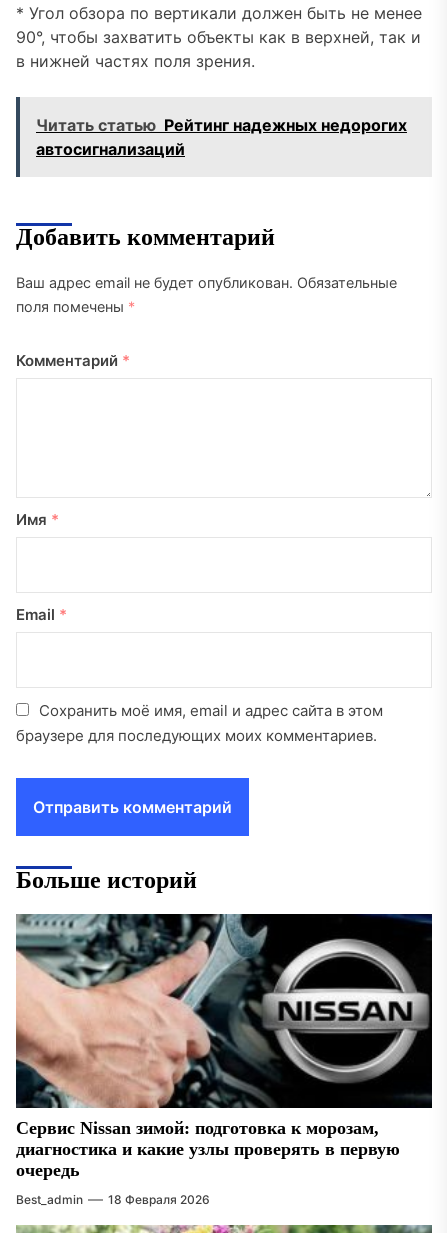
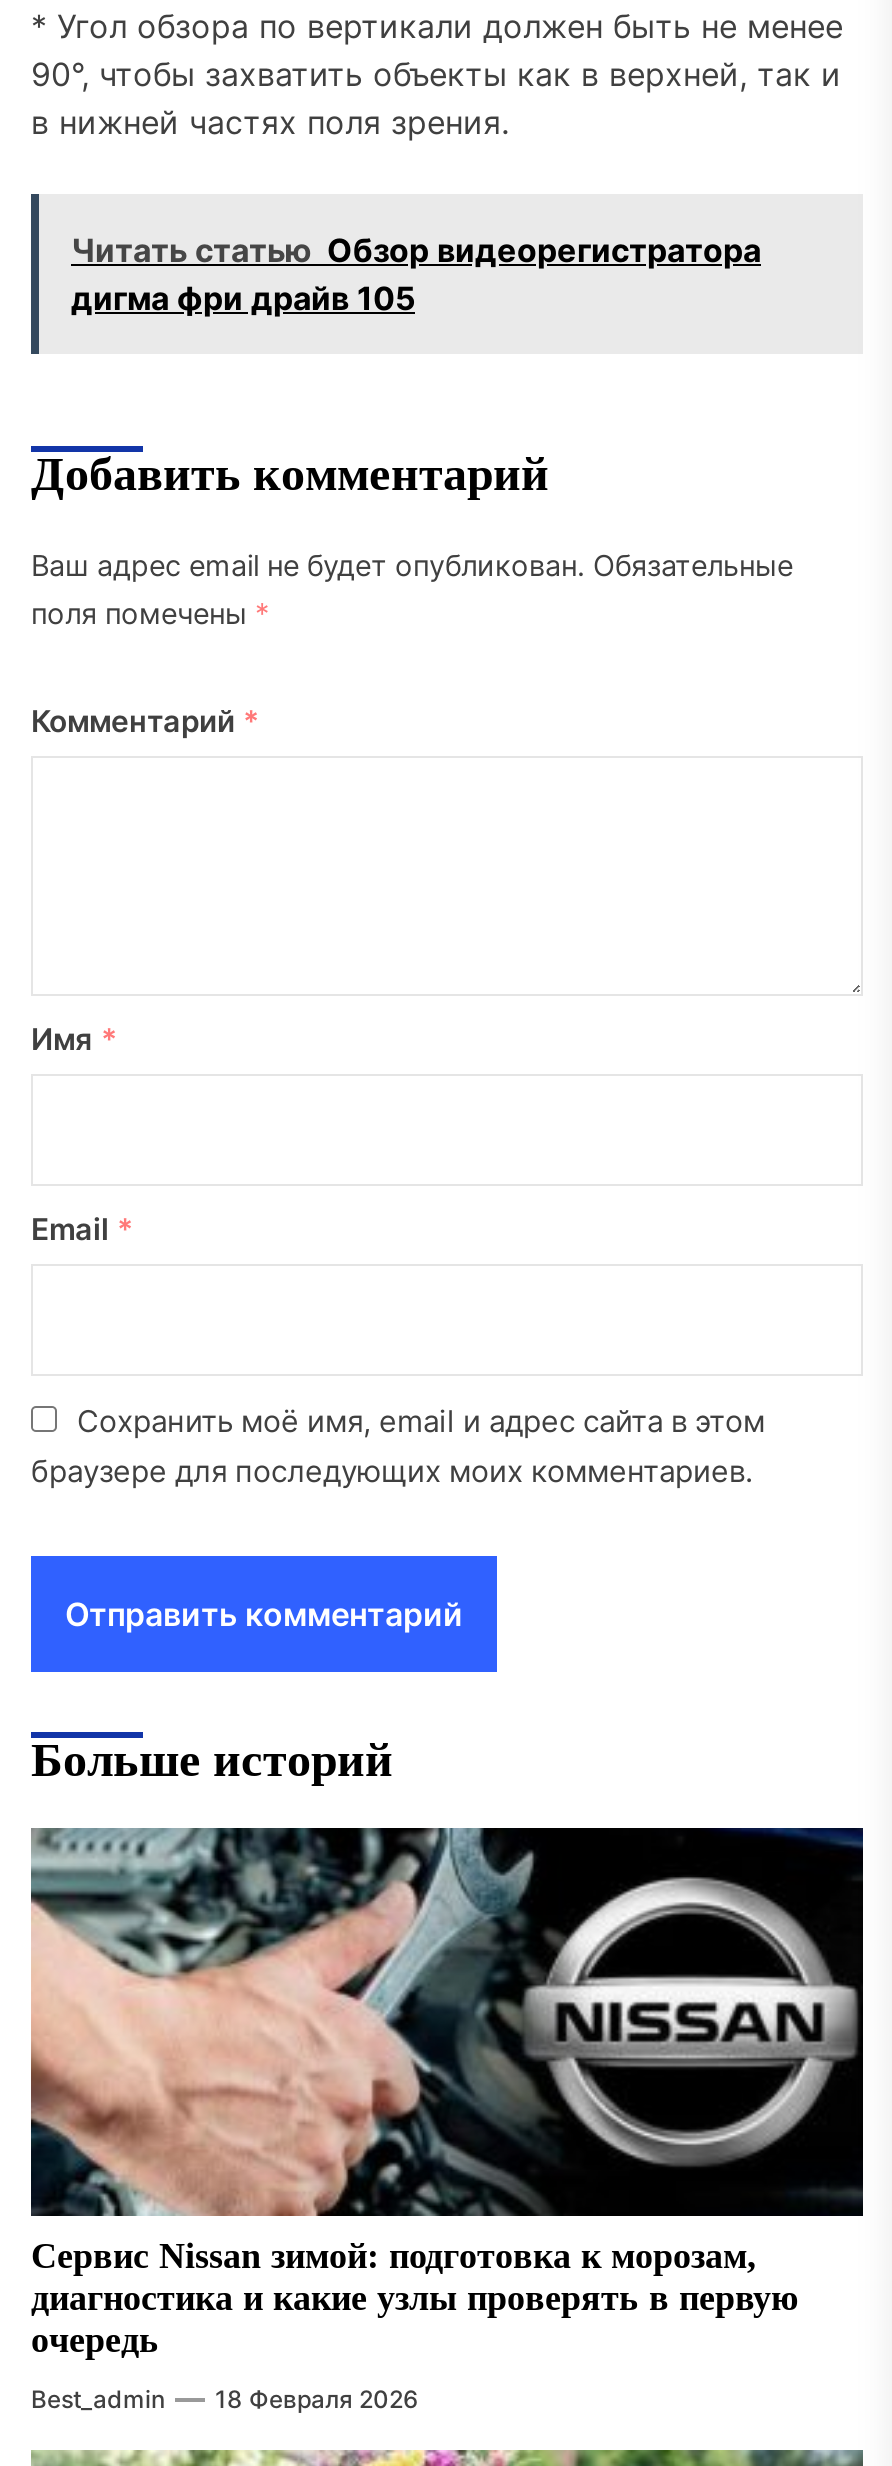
[36,115,407,159] Читать статью Рейтинг надежных недорогих | автосигнализаций -> [71,230,761,318] Читать статью Обзор видеорегистратора | дигма фри драйв 105

